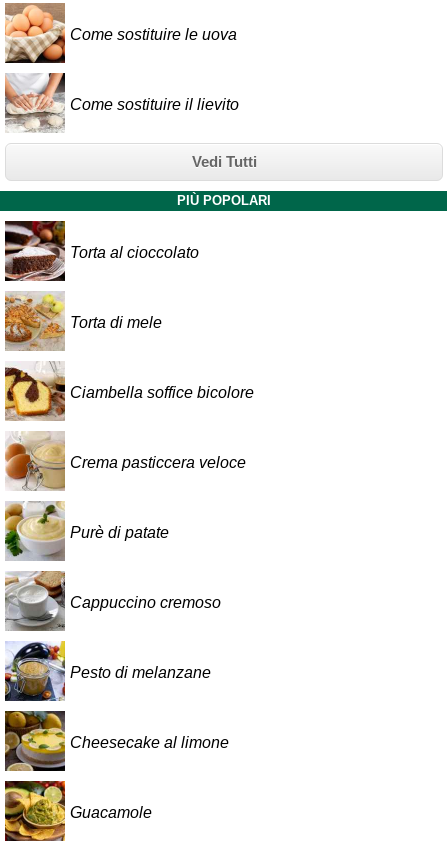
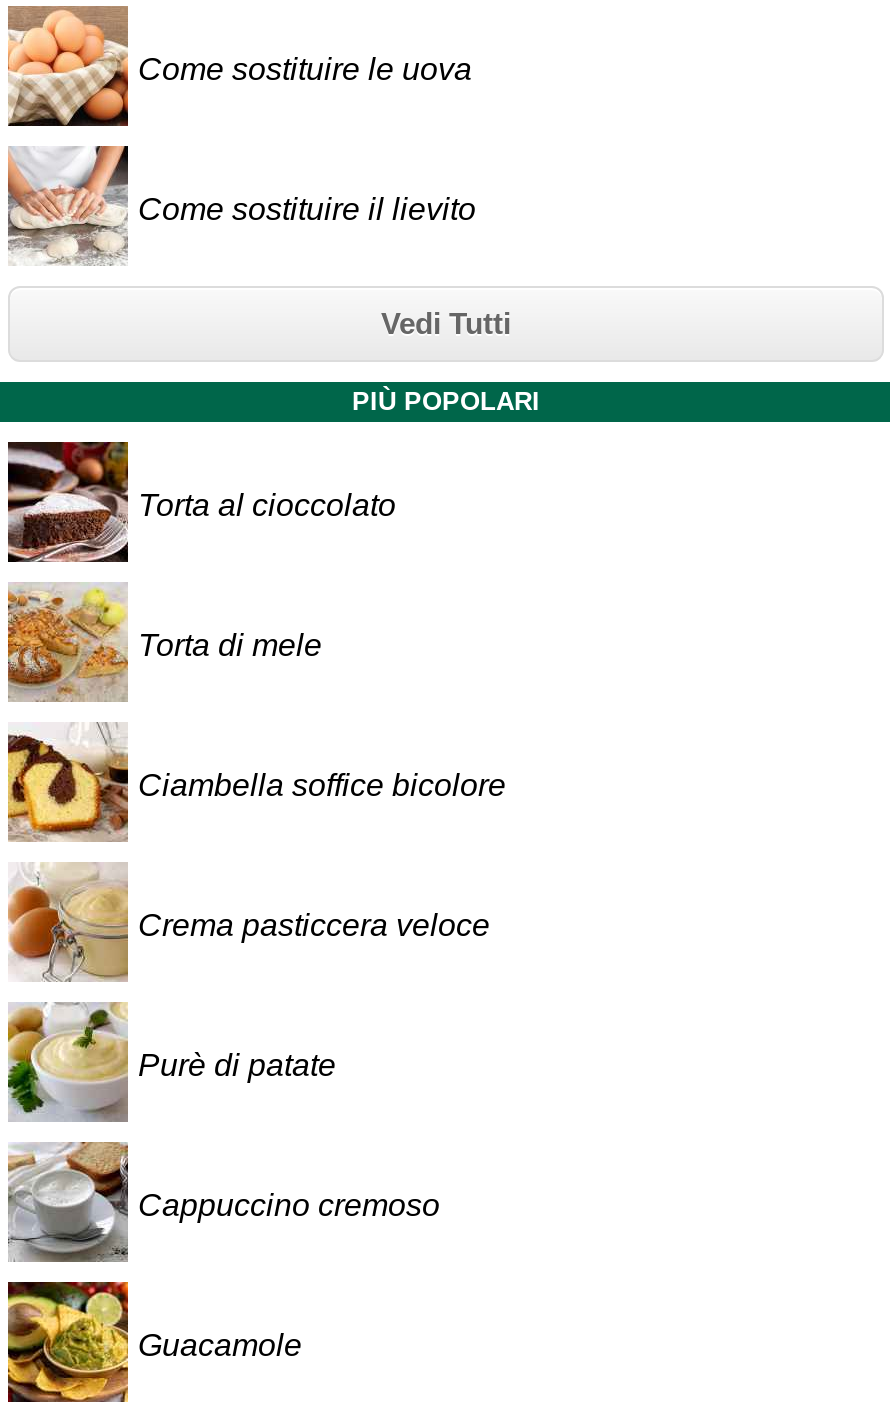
[5,642,211,701] [image] | Pesto di melanzane -> none
[4,710,229,772] [image] | Cheesecake al limone -> none

